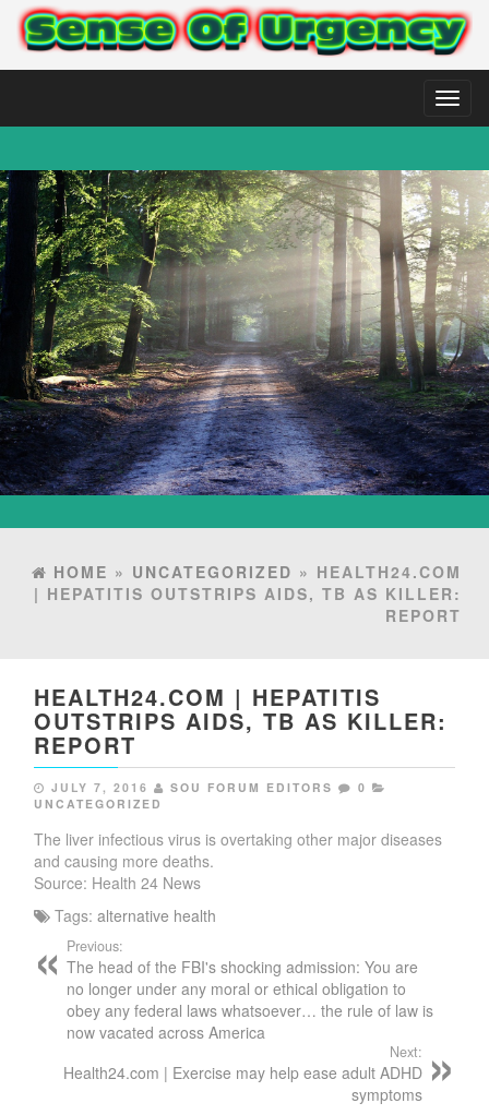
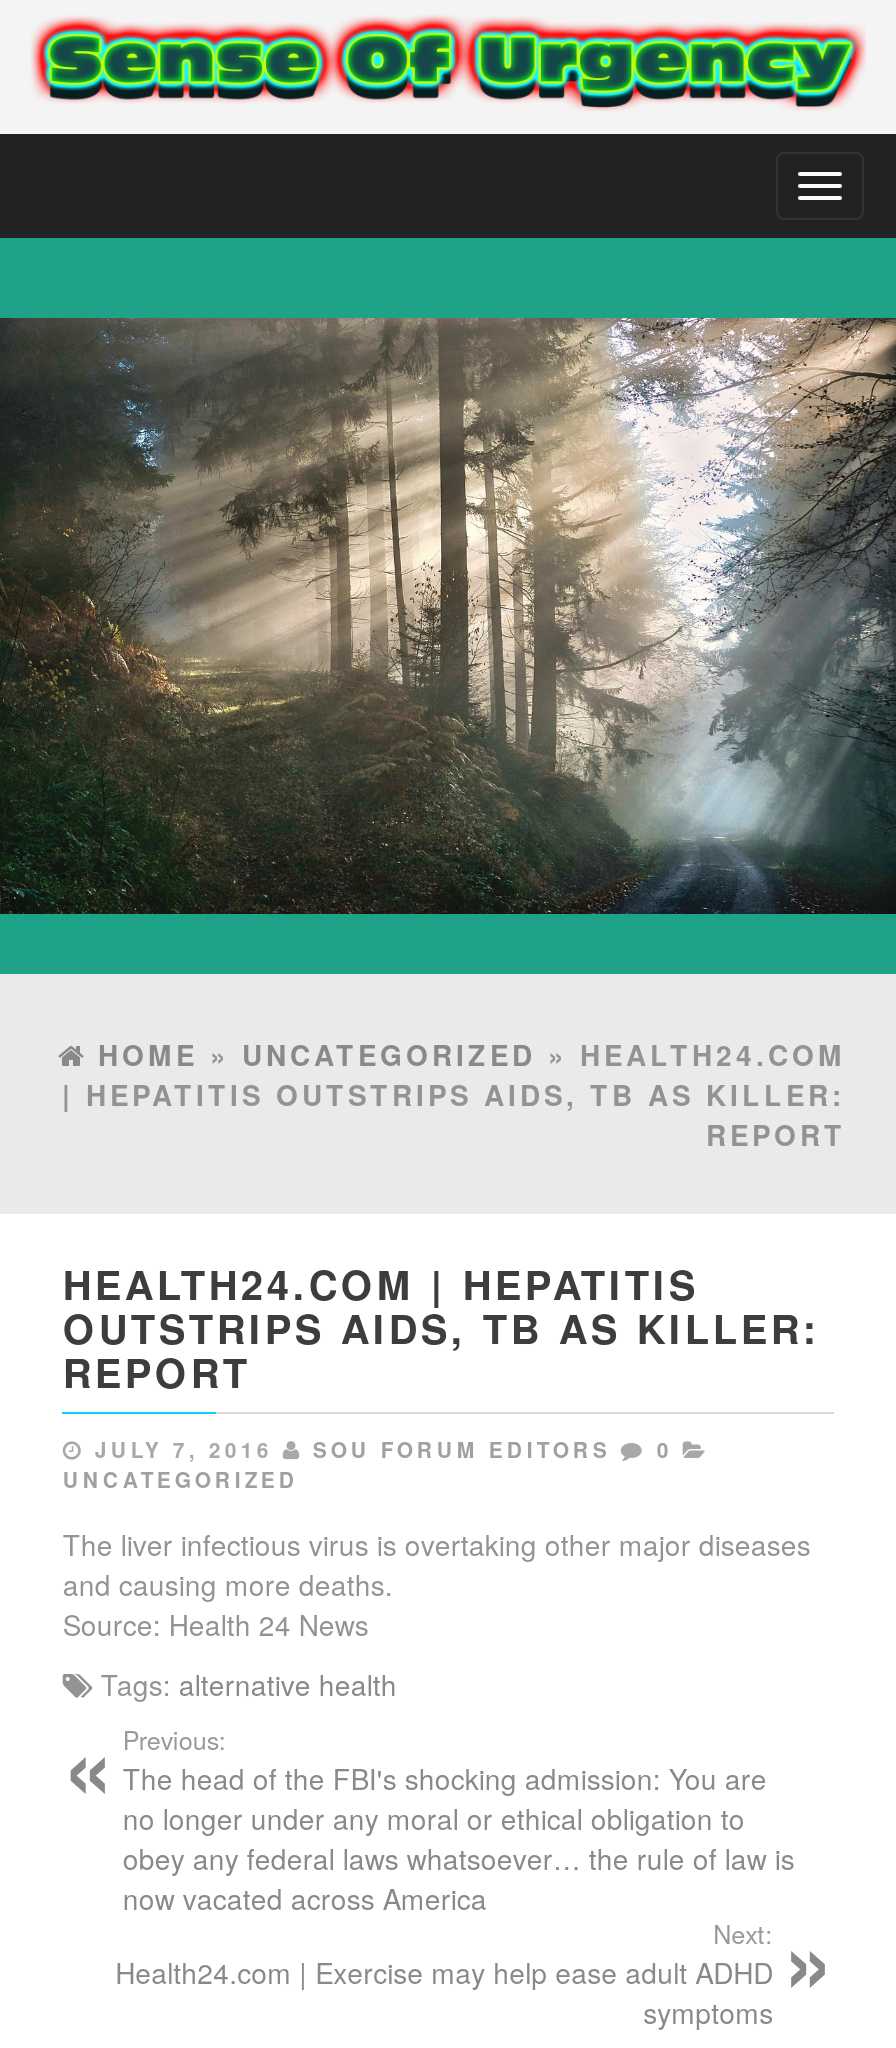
[3,169,486,496] [image] -> [6,316,890,916] [image]

